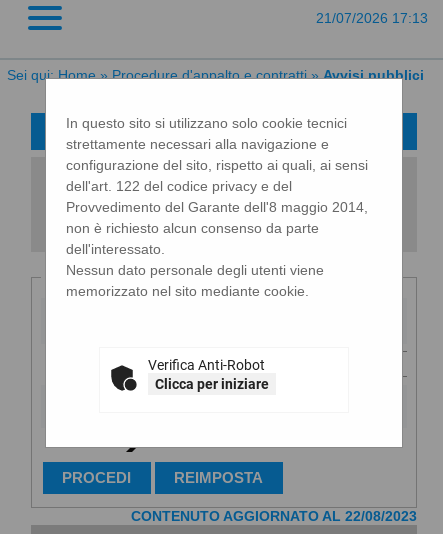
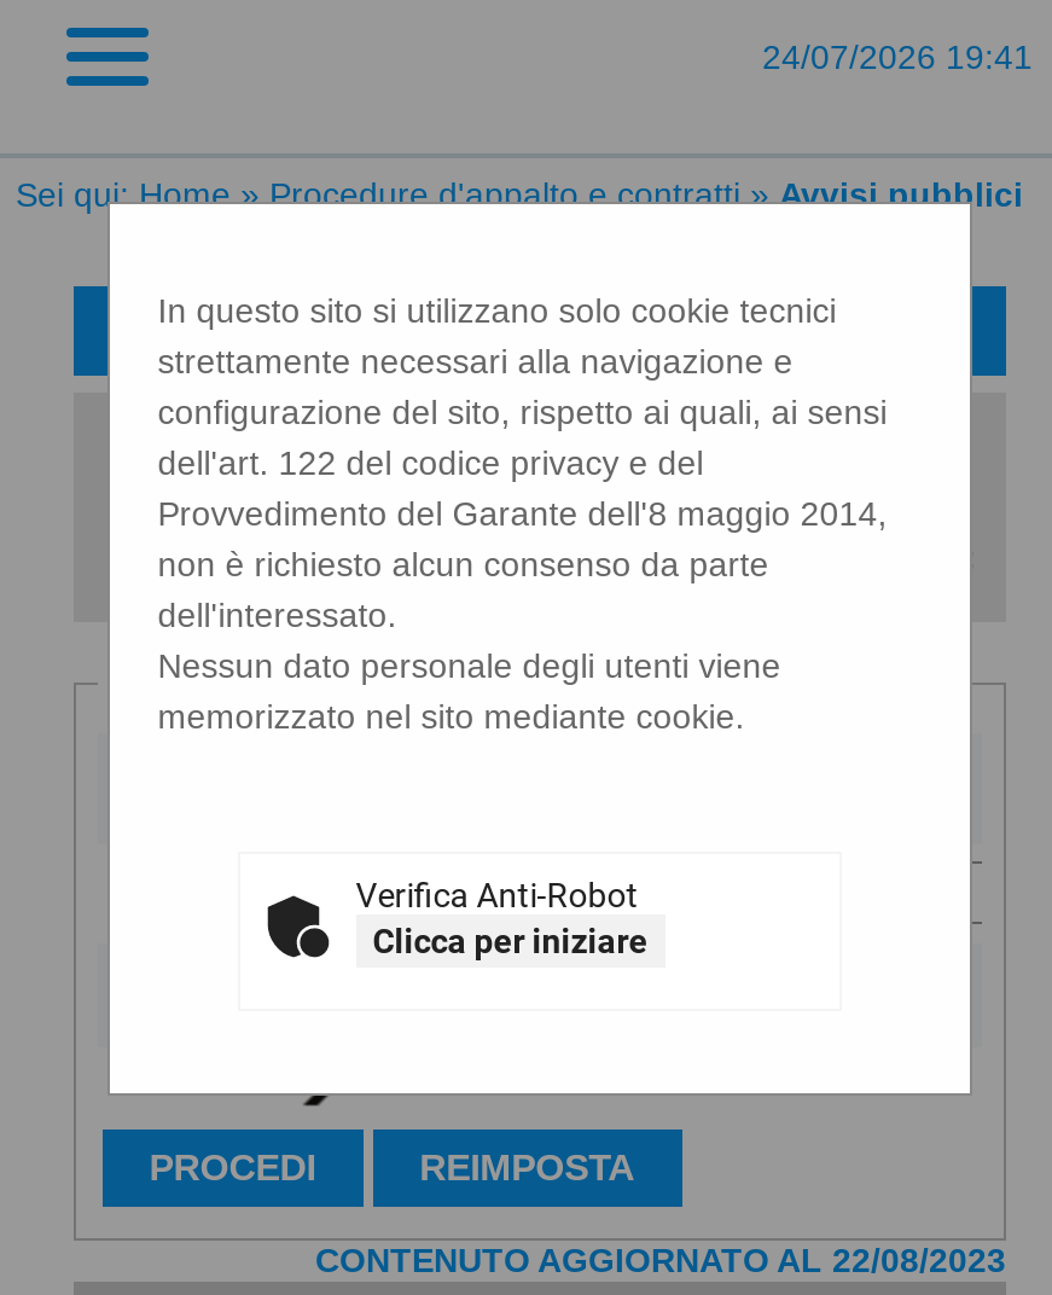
[316,10,428,26] 21/07/2026 17:13 -> [762,37,1033,76] 24/07/2026 19:41

